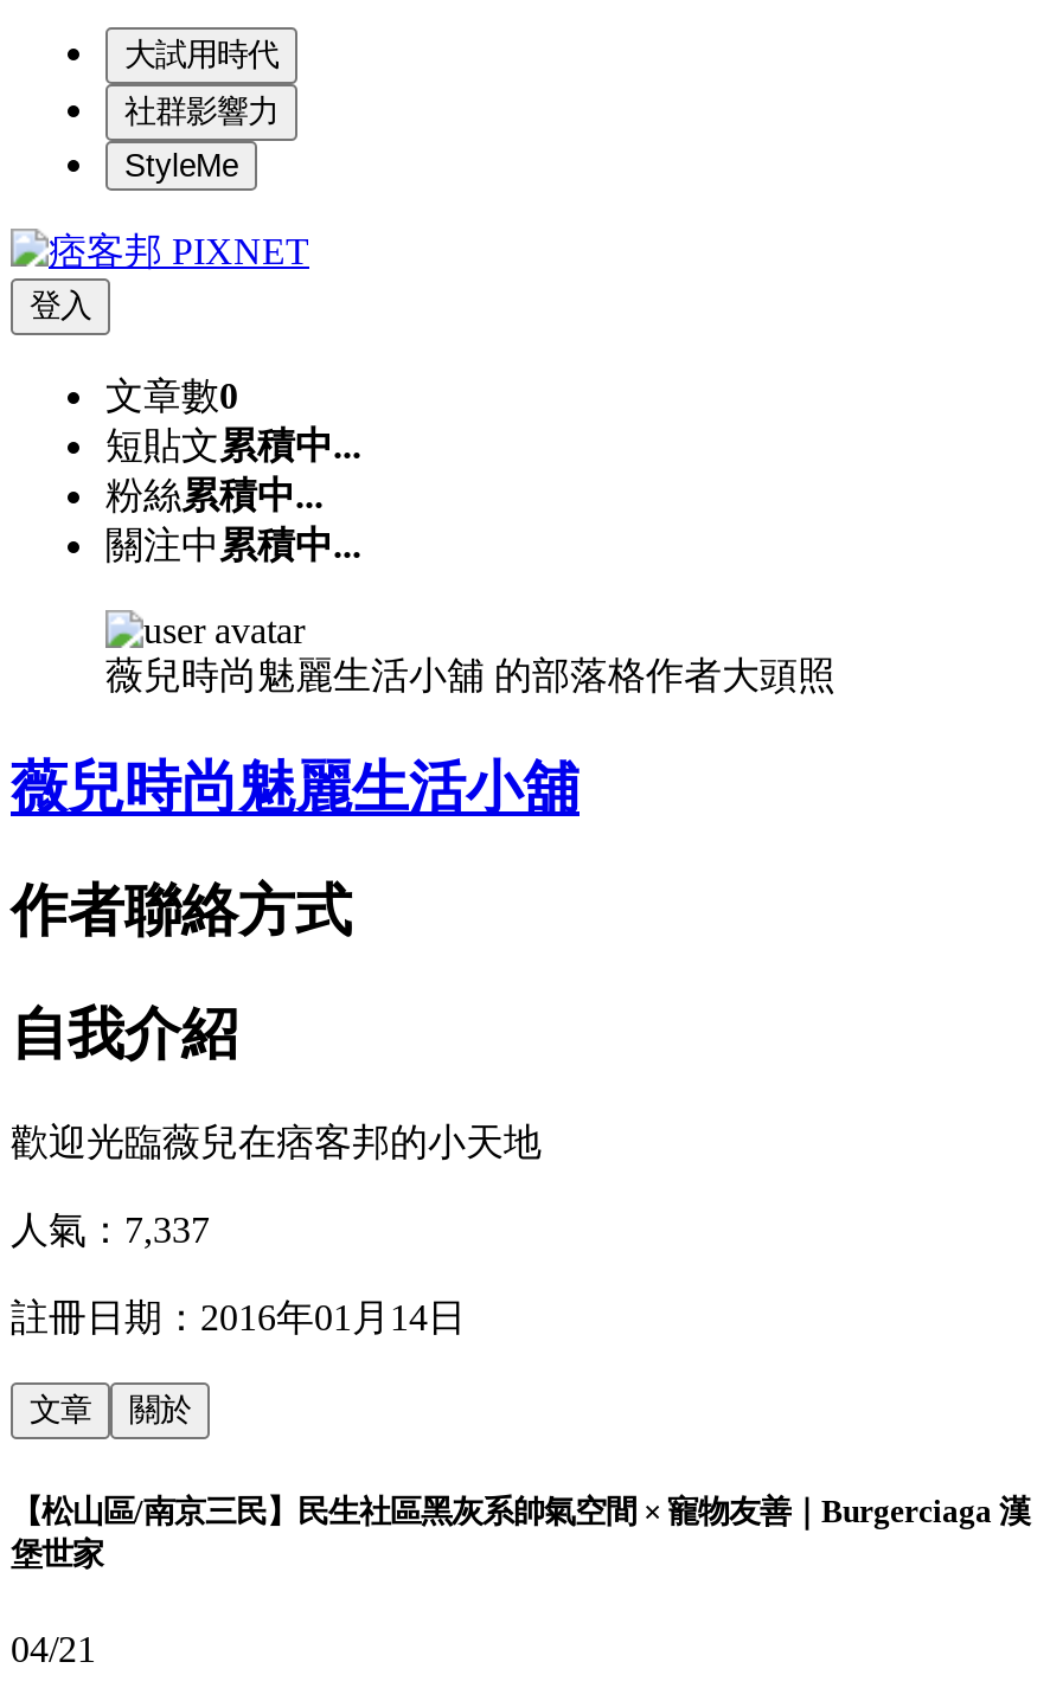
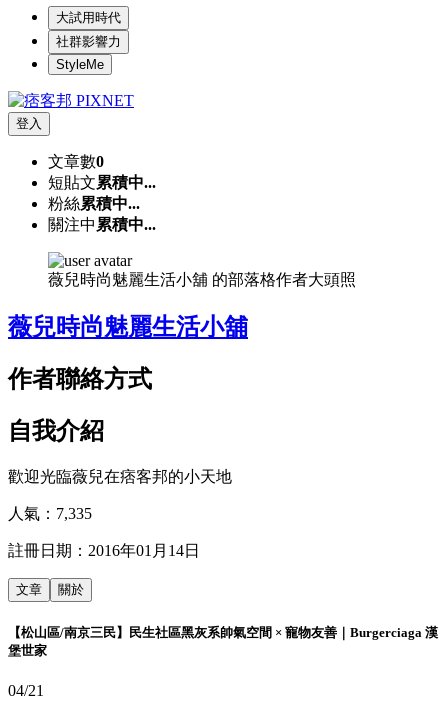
[11,1209,210,1250] 人氣：7,337 -> [8,505,92,522] 人氣：7,335

